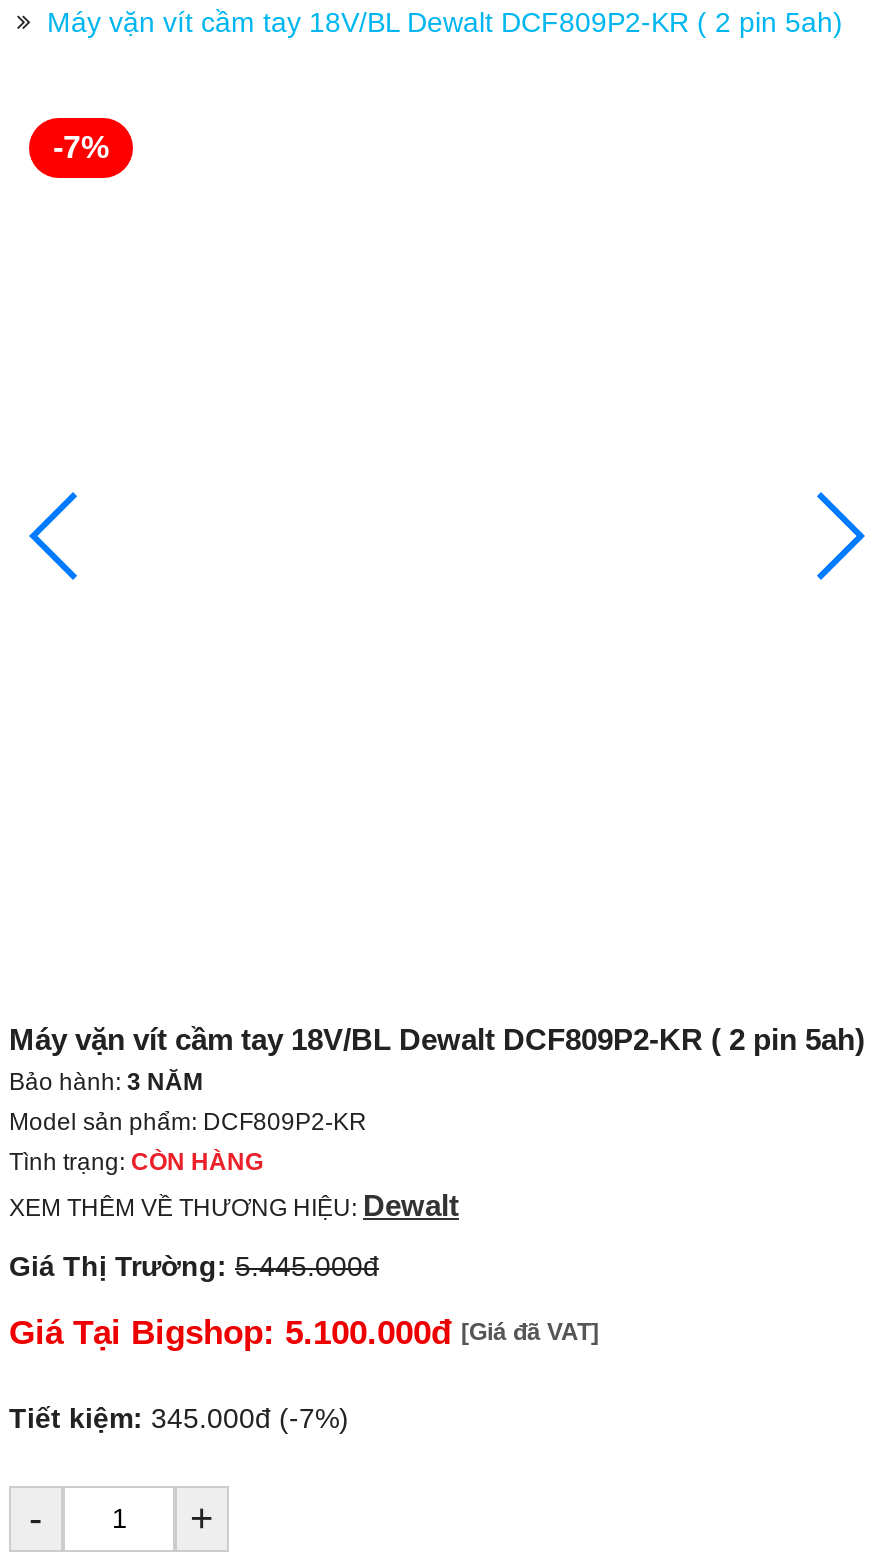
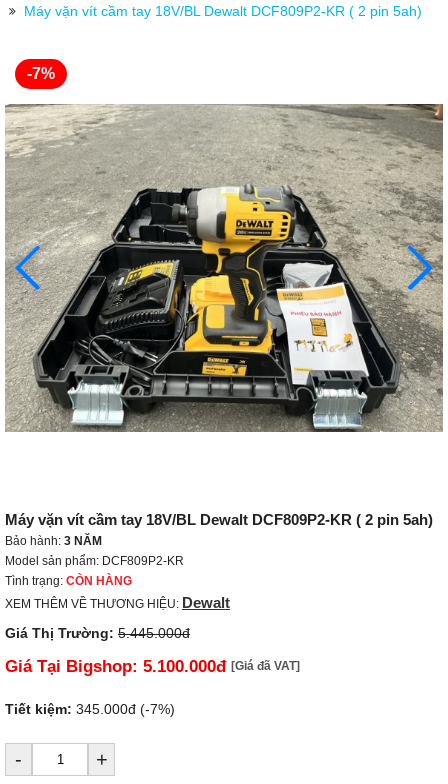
none -> [4,103,444,433] [image]

